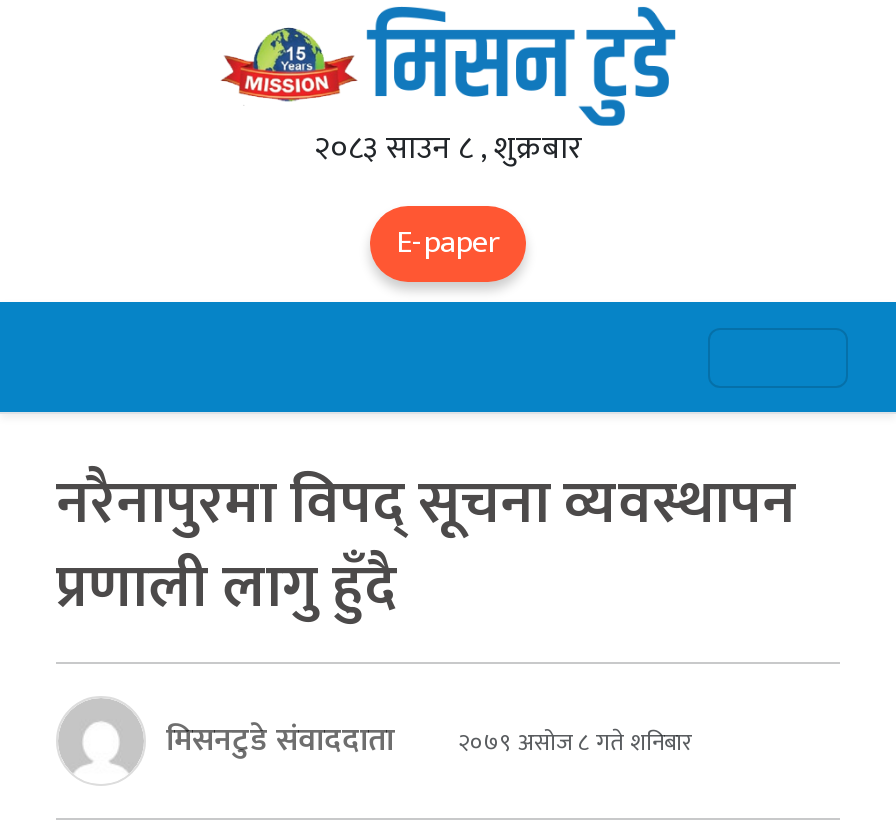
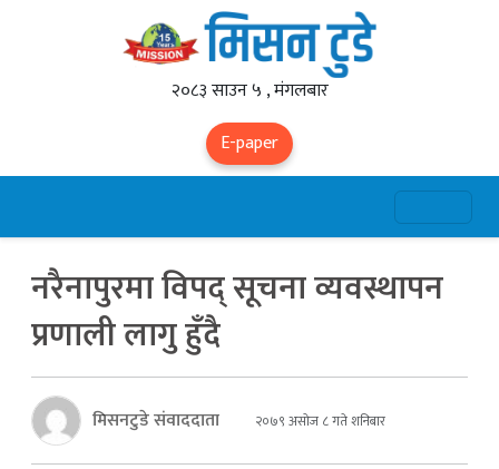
[314,122,582,176] २०८३ साउन ८ , शुक्रबार -> [171,76,328,106] २०८३ साउन ५ , मंगलबार

